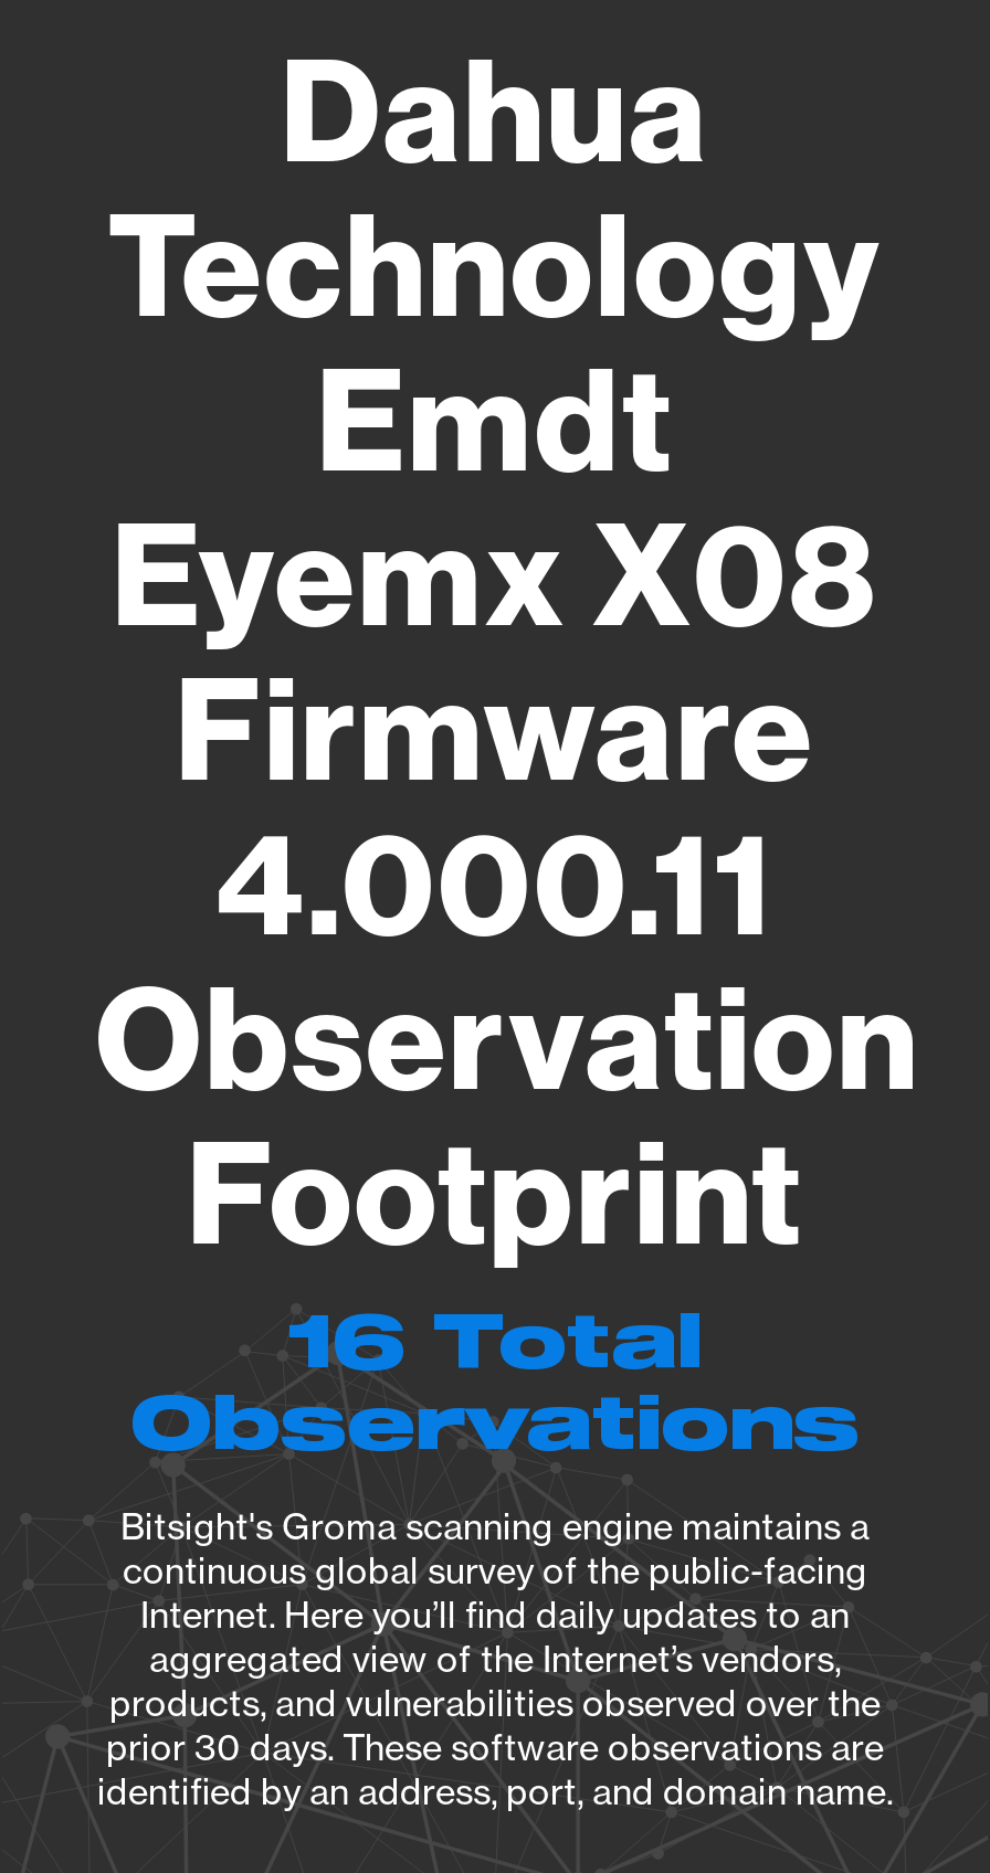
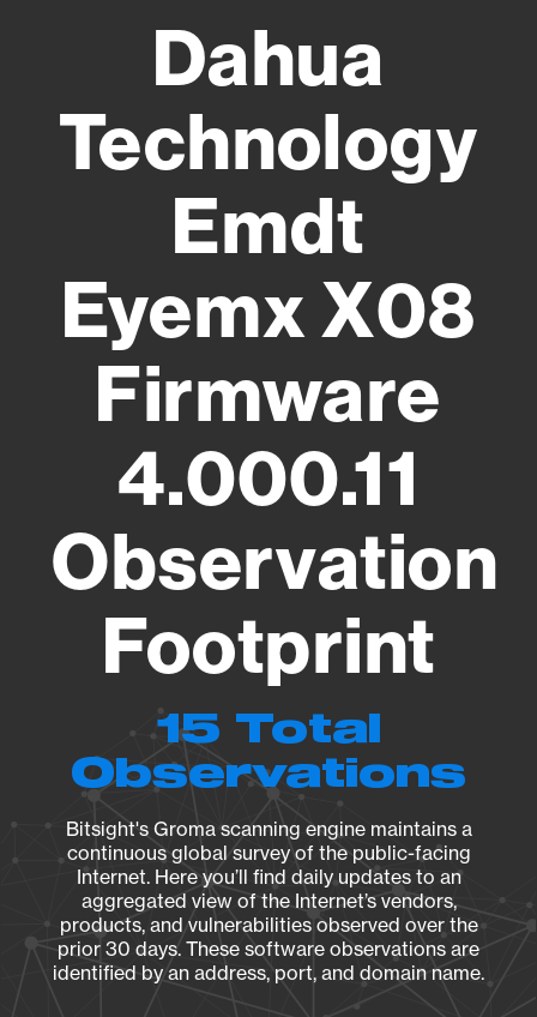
[288,1308,702,1383] 16 Total -> [156,710,381,751] 15 Total

